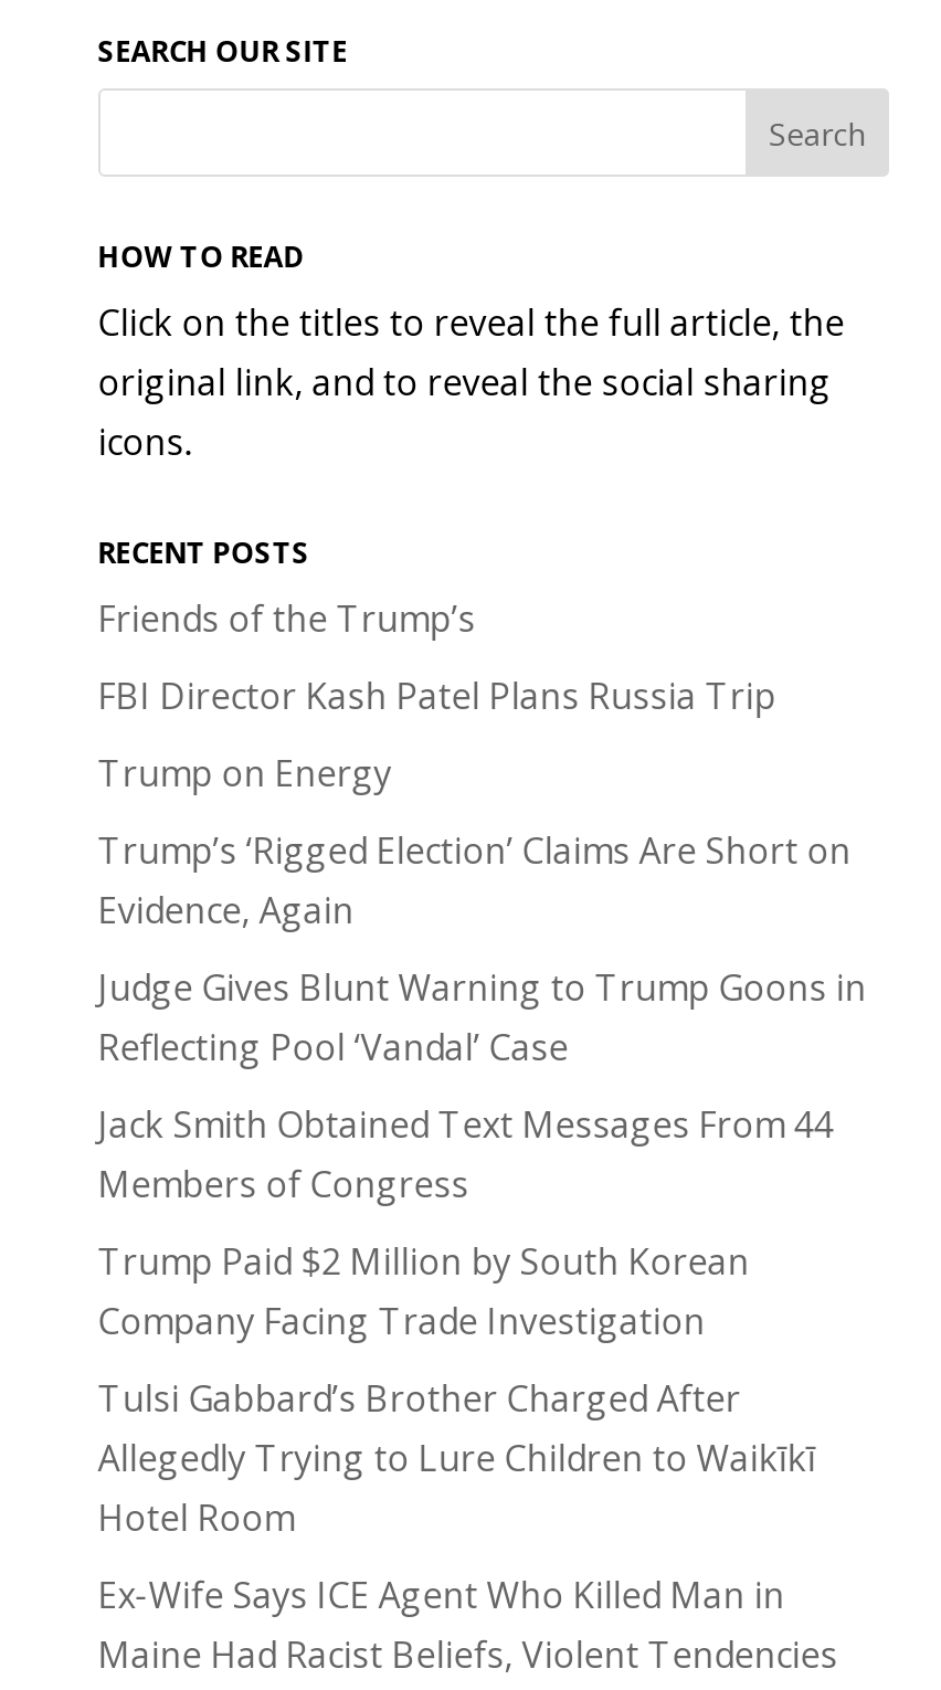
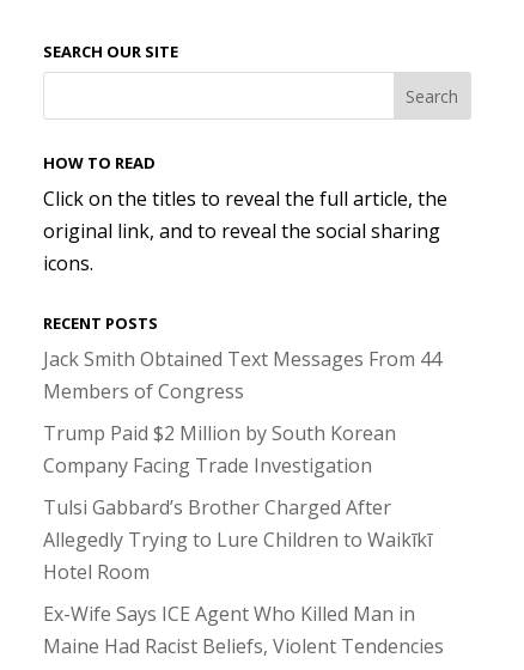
[98,594,867,1071] Friends of the Trump’s | FBI Director Kash Patel Plans Russia Trip | Trump on Energy | Trump’s ‘Rigged Election’ Claims Are Short on | Evidence, Again | Judge Gives Blunt Warning to Trump Goons in | Reflecting Pool ‘Vandal’ Case -> none

